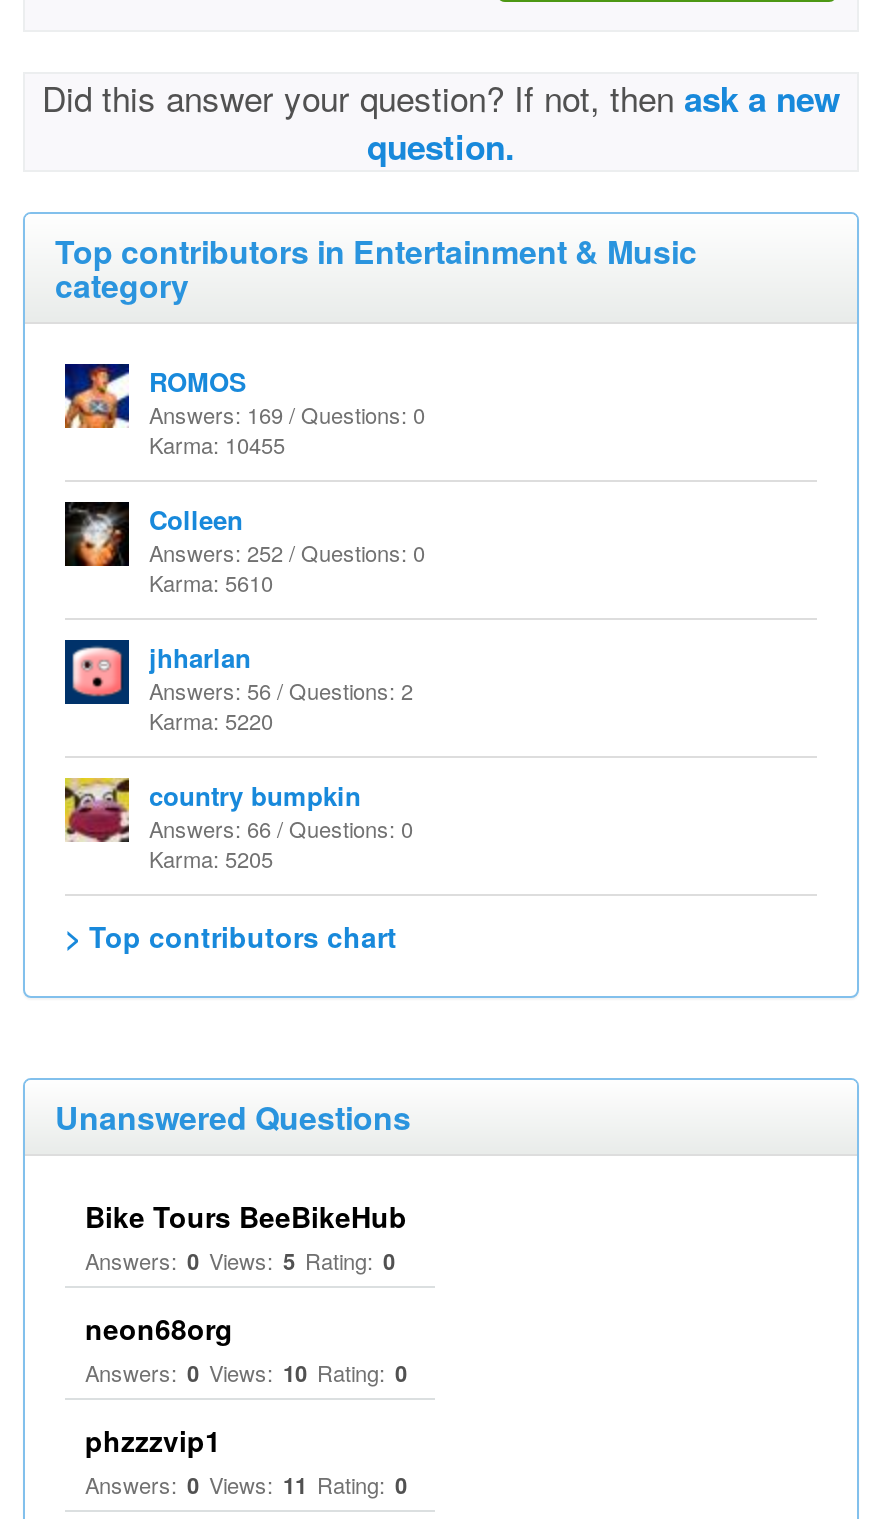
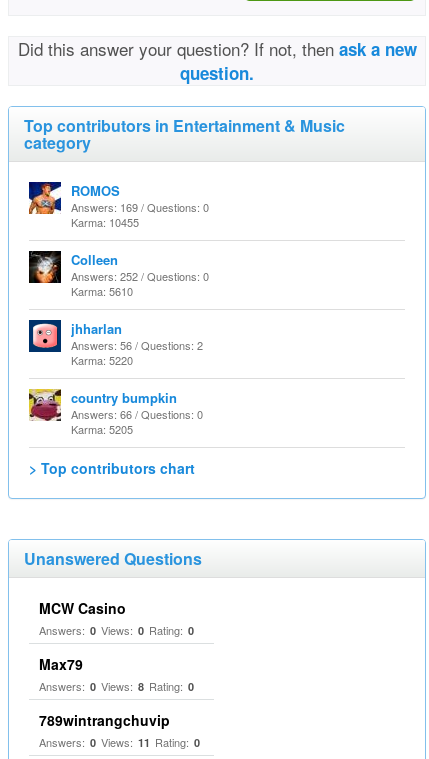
[85,1196,407,1276] Bike Tours BeeBikeHub | Answers: 0 Views: 5 Rating: 0 -> [39,598,194,638] MCW Casino | Answers: 0 Views: 0 Rating: 0
[85,1308,407,1388] neon68org | Answers: 0 Views: 10 Rating: 0 -> [39,654,194,694] Max79 | Answers: 0 Views: 8 Rating: 0
[85,1420,221,1460] phzzzvip1 -> [39,710,170,730] 789wintrangchuvip

